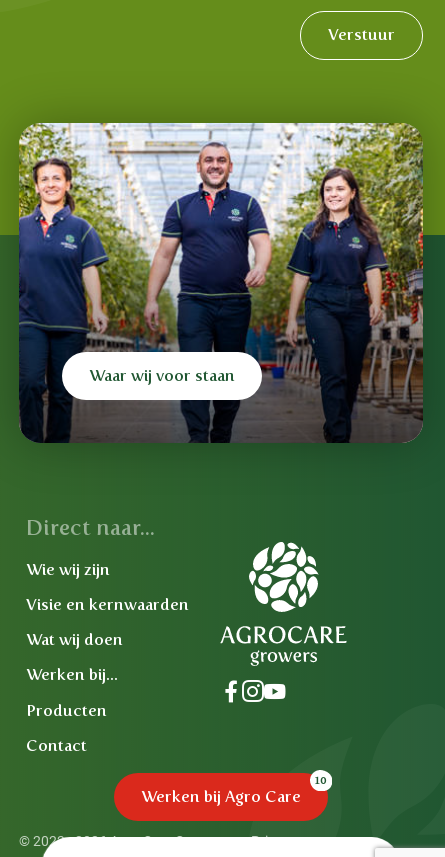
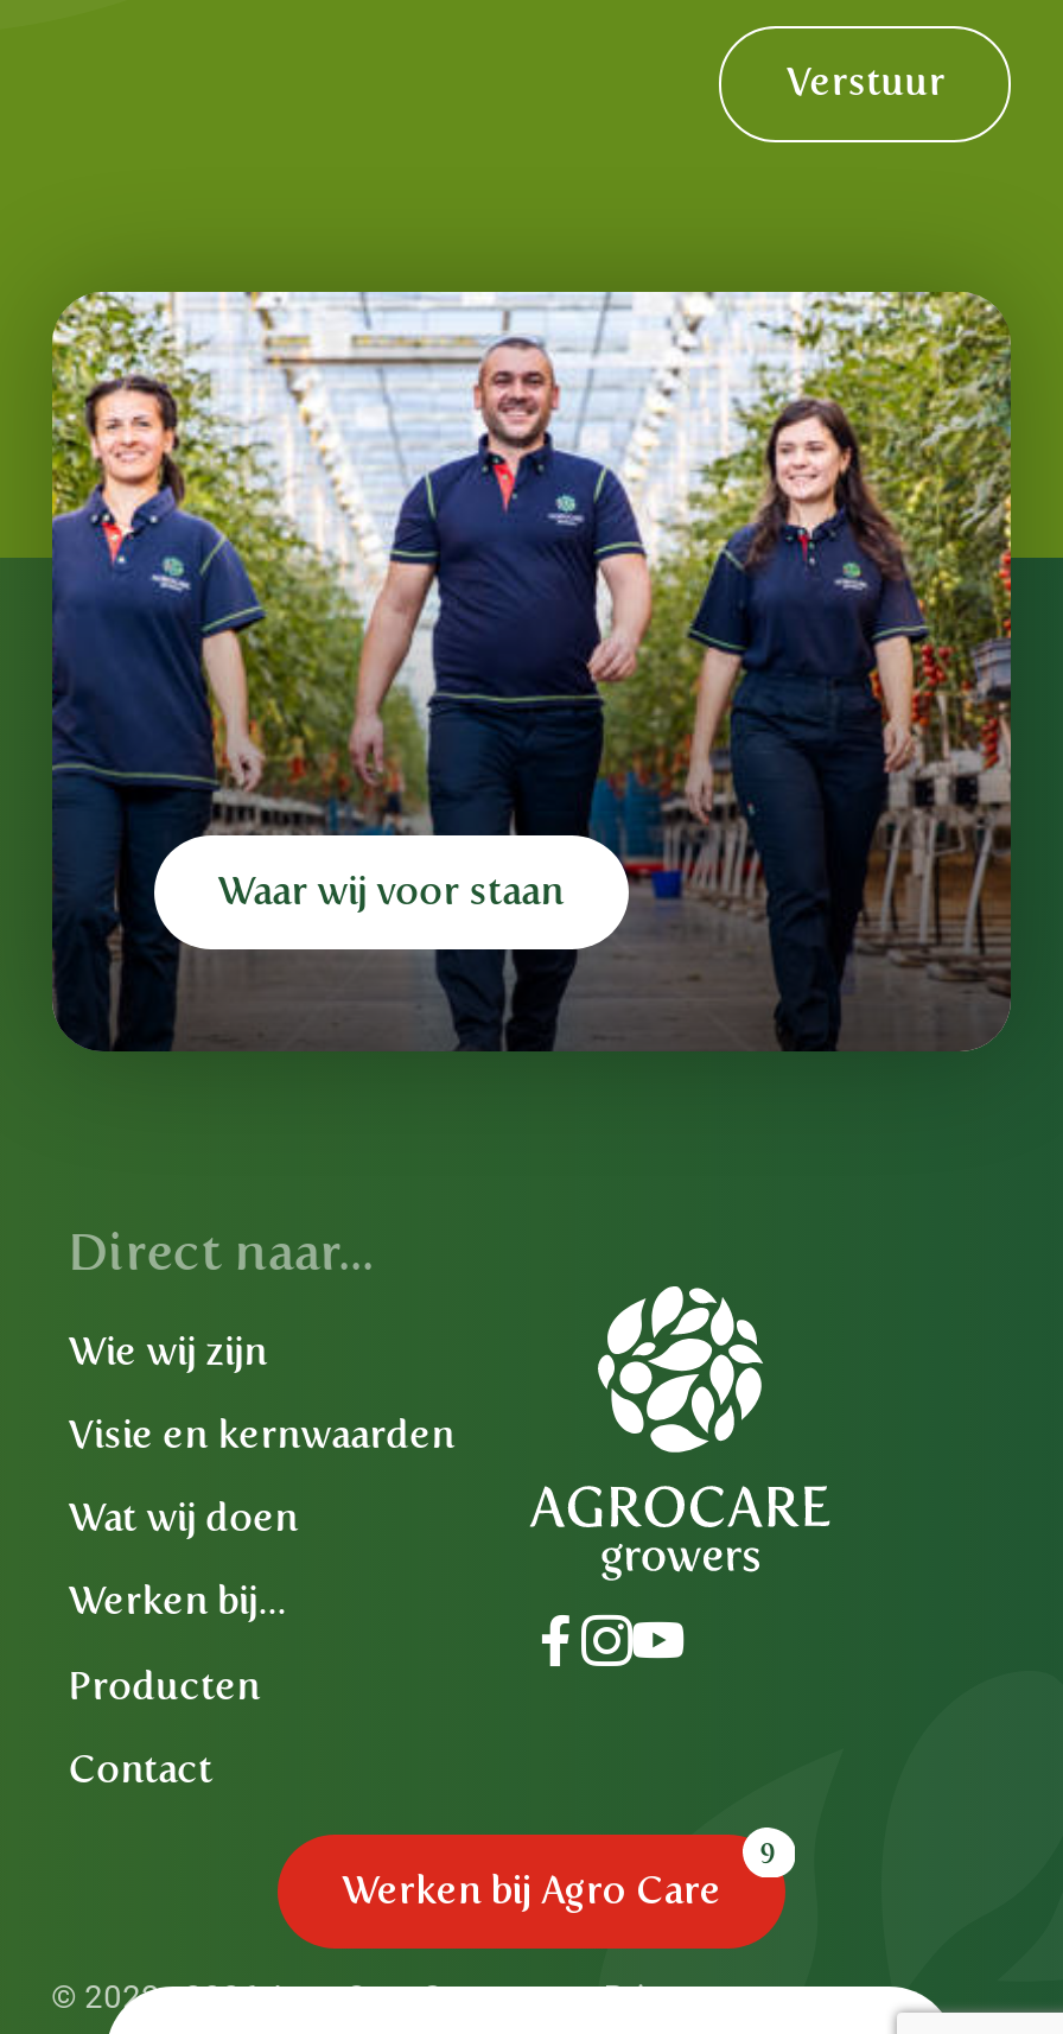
[315,773,327,787] 10 -> [760,1834,777,1867] 9

